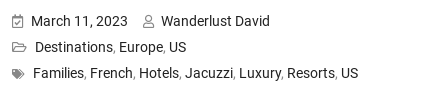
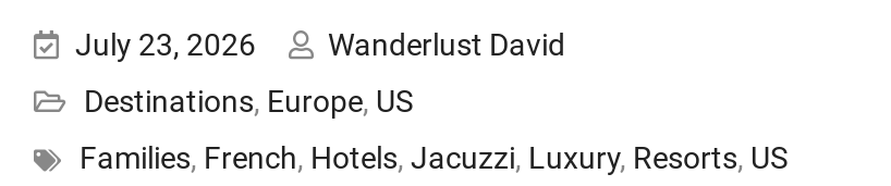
[31,13,128,29] March 11, 2023 -> [75,27,256,61] July 23, 2026

